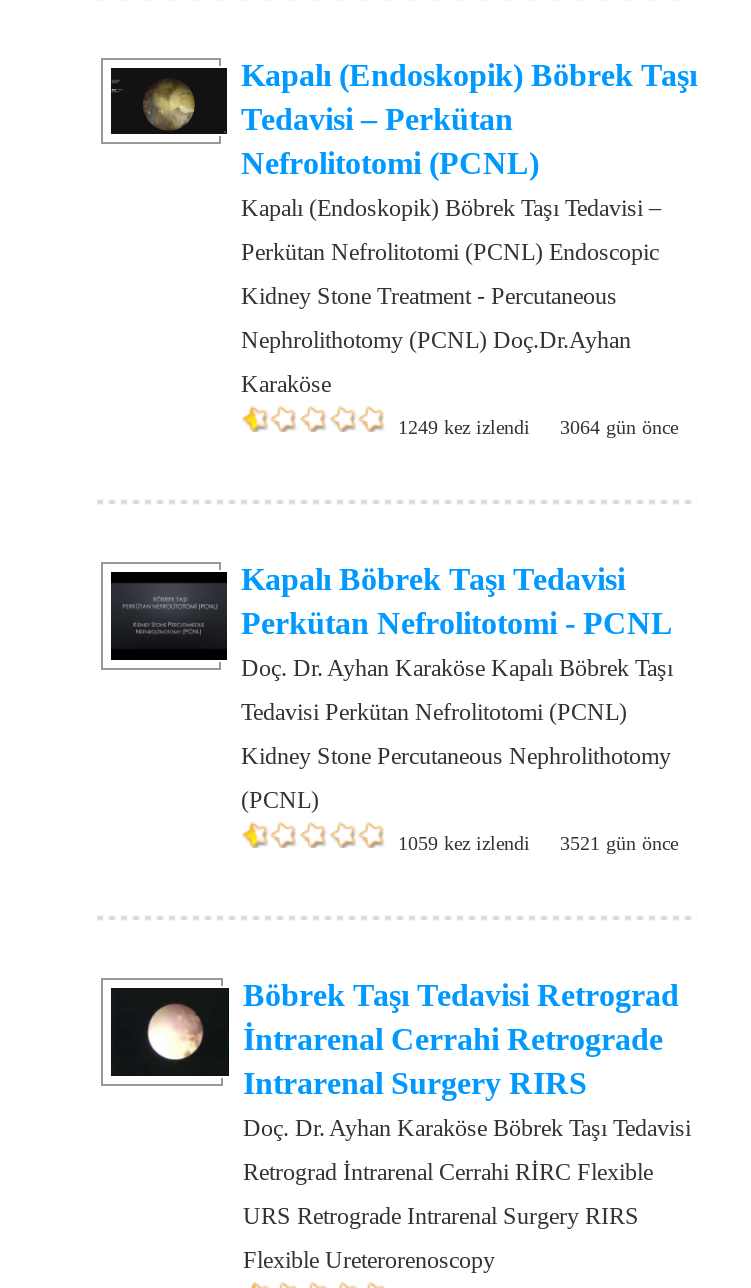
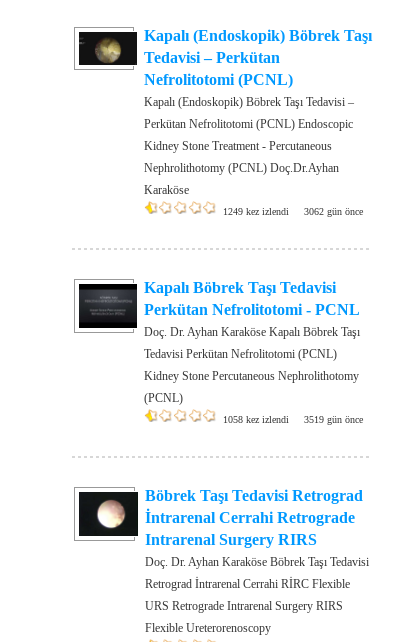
[398,416,678,438] 1249 kez izlendi 3064 gün önce -> [222,206,362,217] 1249 kez izlendi 3062 gün önce
[398,832,530,854] 1059 kez izlendi -> [222,414,288,425] 1058 kez izlendi
[560,832,678,854] 3521 gün önce -> [303,414,362,425] 3519 gün önce

